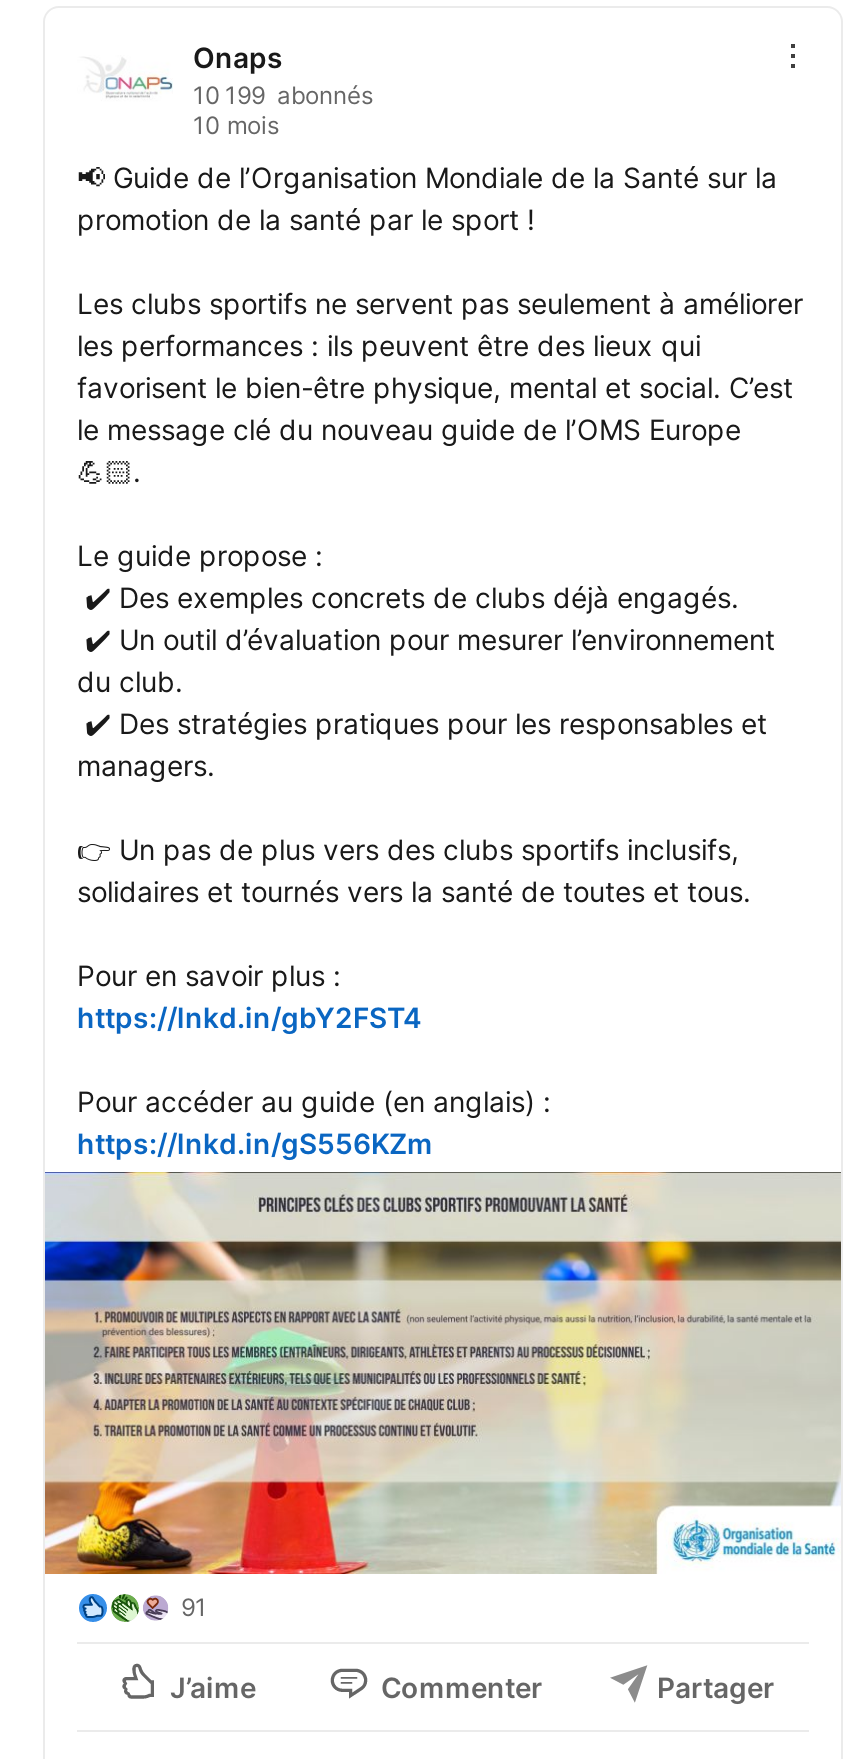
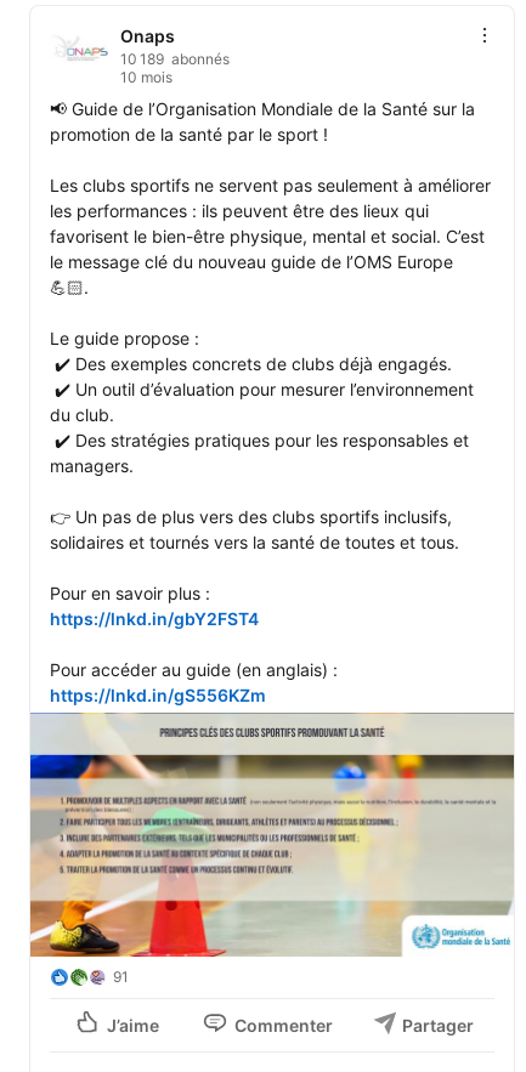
[193,80,373,110] 10 199 abonnés -> [120,50,230,68] 10 189 abonnés

